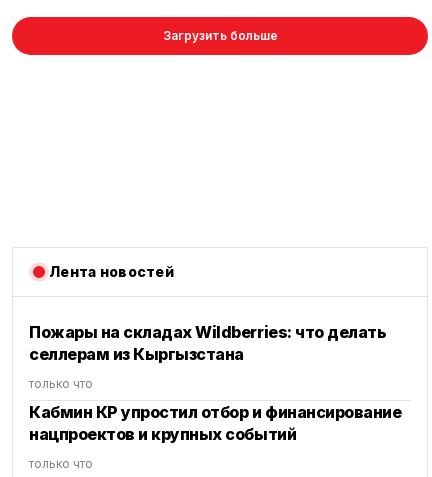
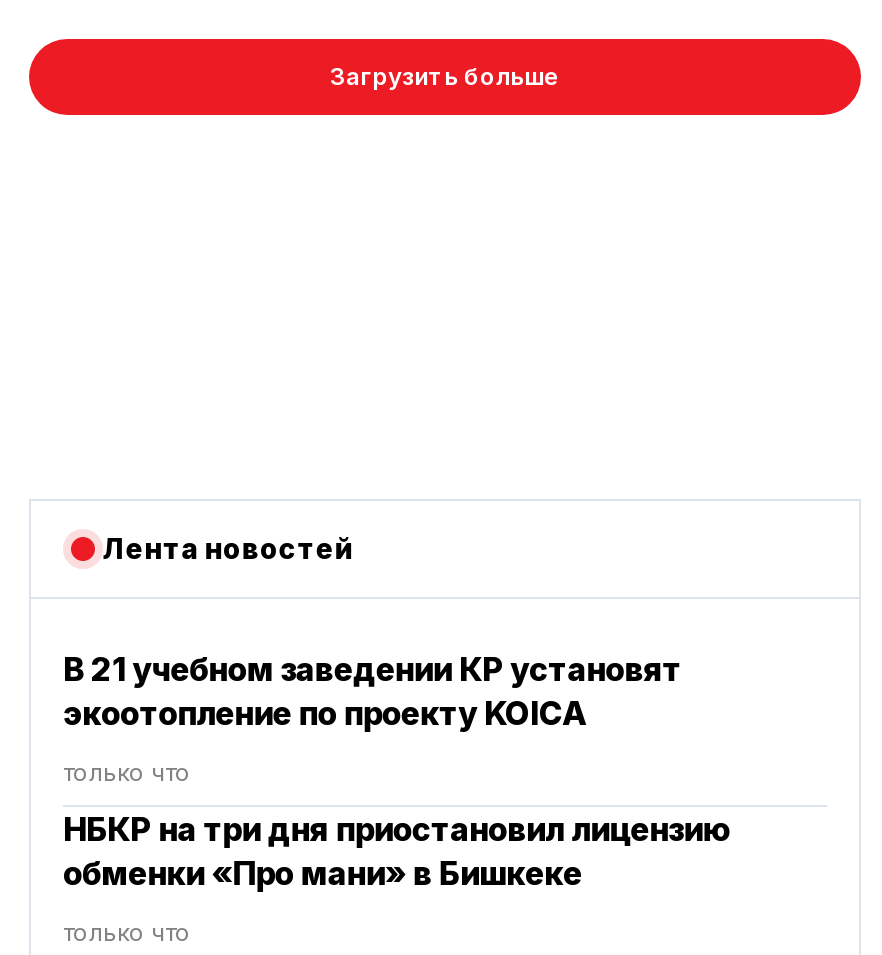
[29,322,386,364] Пожары на складах Wildberries: что делать | селлерам из Кыргызстана -> [63,649,681,733] В 21 учебном заведении КР установят | экоотопление по проекту KOICA
[29,402,401,444] Кабмин КР упростил отбор и финансирование | нацпроектов и крупных событий -> [63,809,729,893] НБКР на три дня приостановил лицензию | обменки «Про мани» в Бишкеке

